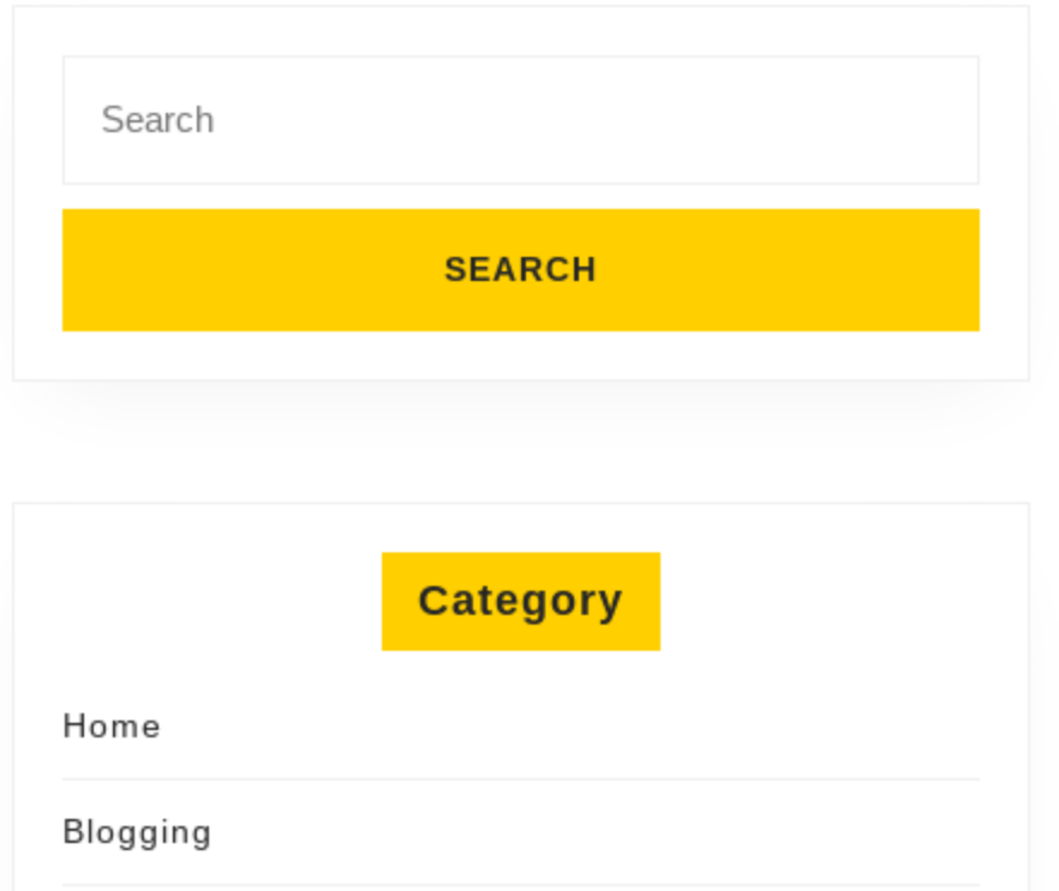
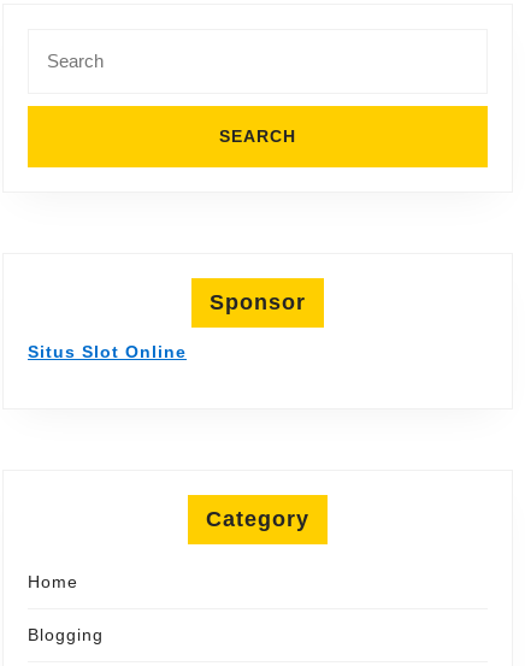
none -> [28,290,306,361] Sponsor | Situs Slot Online

